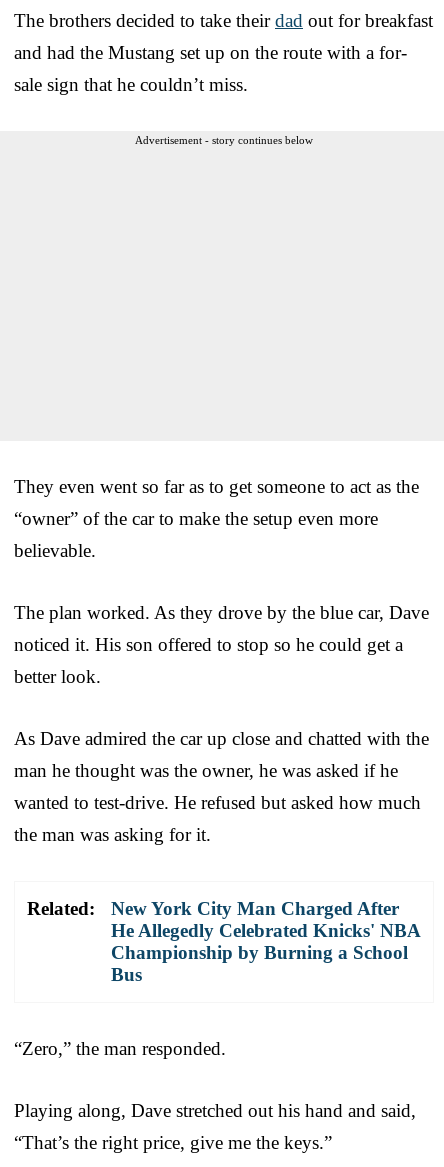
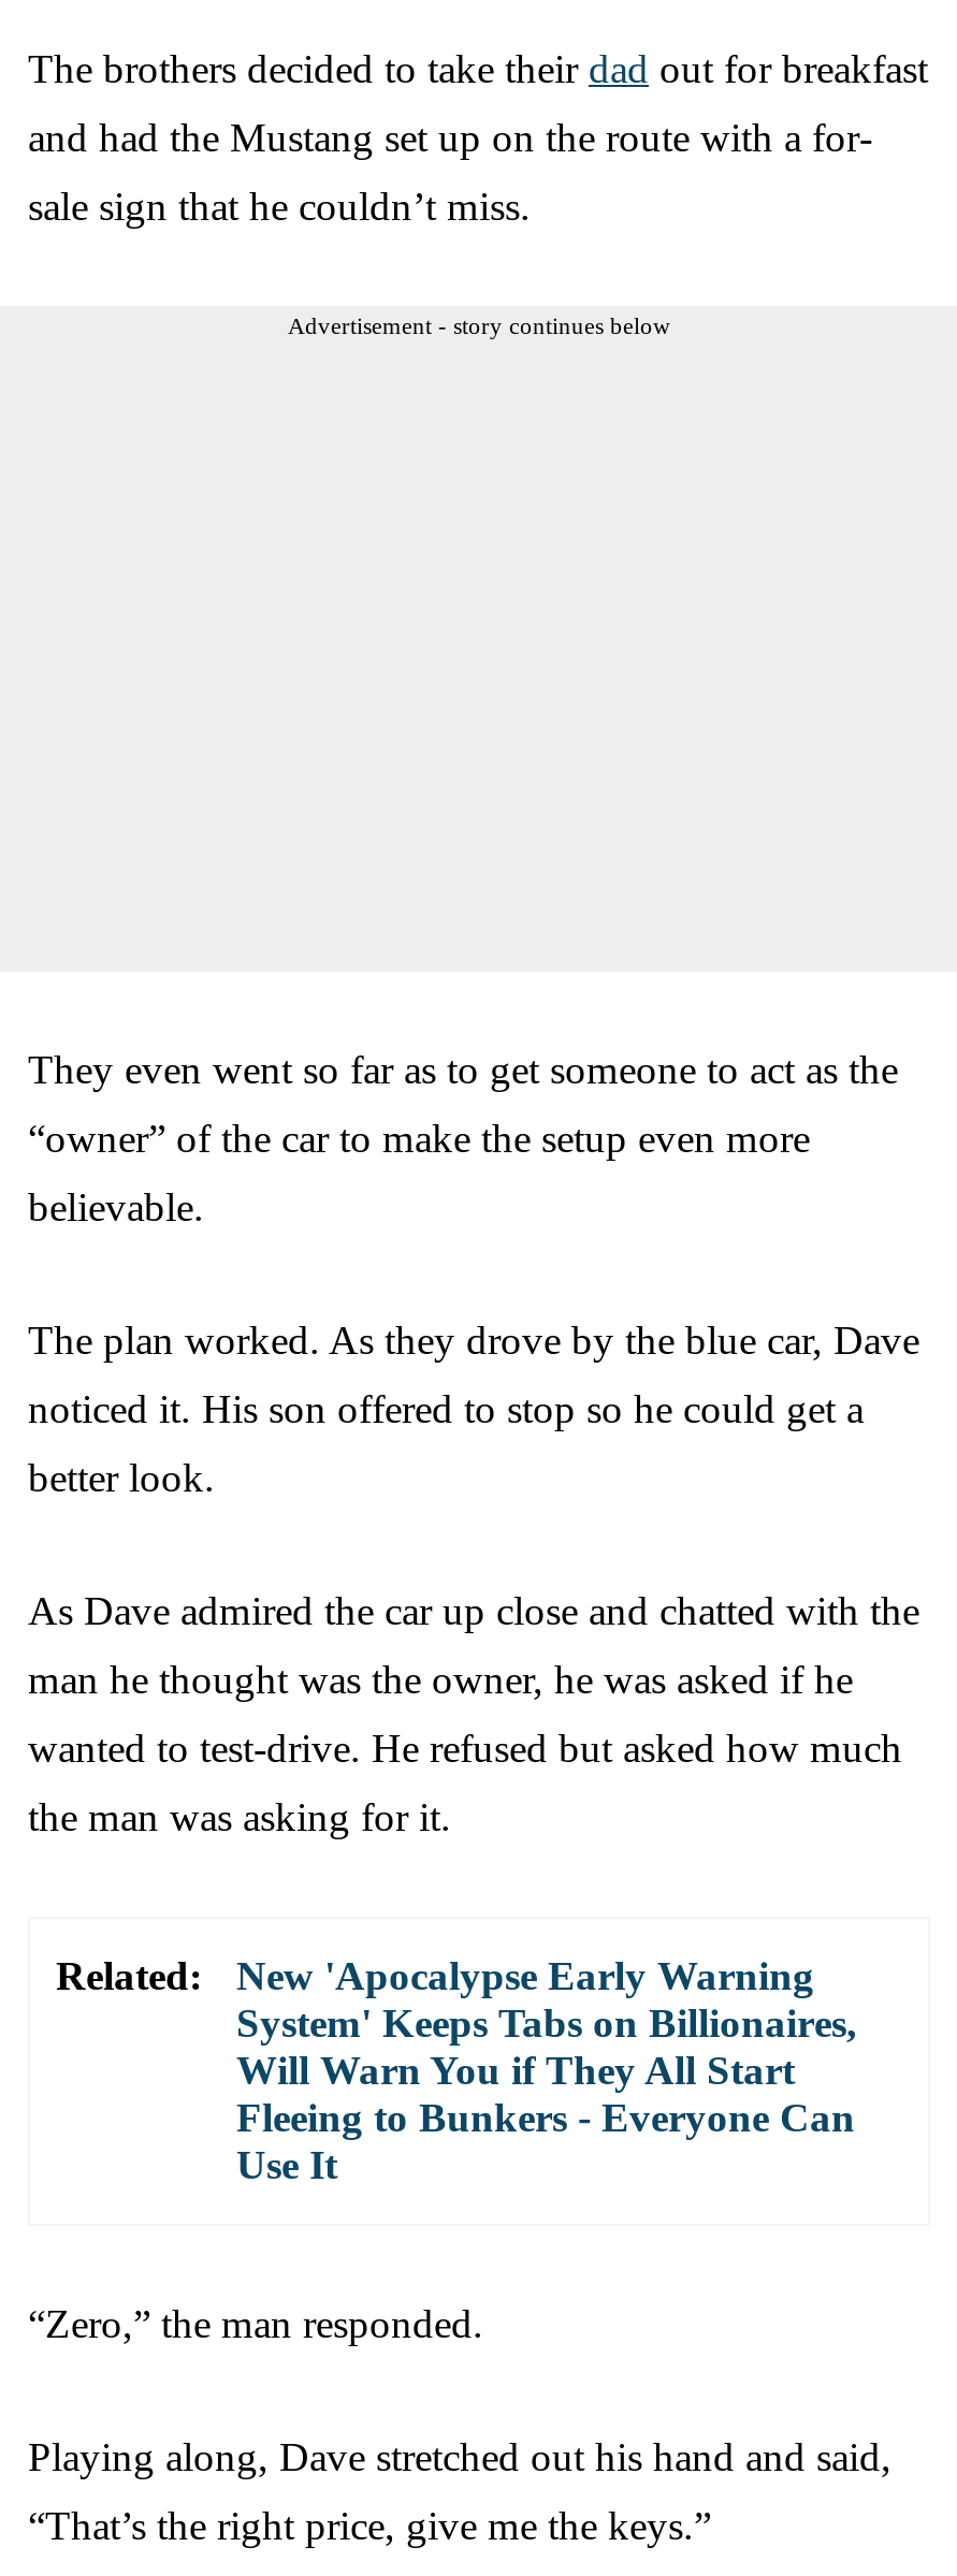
[111,898,420,985] New York City Man Charged After | He Allegedly Celebrated Knicks' NBA | Championship by Burning a School | Bus -> [236,1952,857,2186] New 'Apocalypse Early Warning | System' Keeps Tabs on Billionaires, | Will Warn You if They All Start | Fleeing to Bunkers - Everyone Can | Use It

